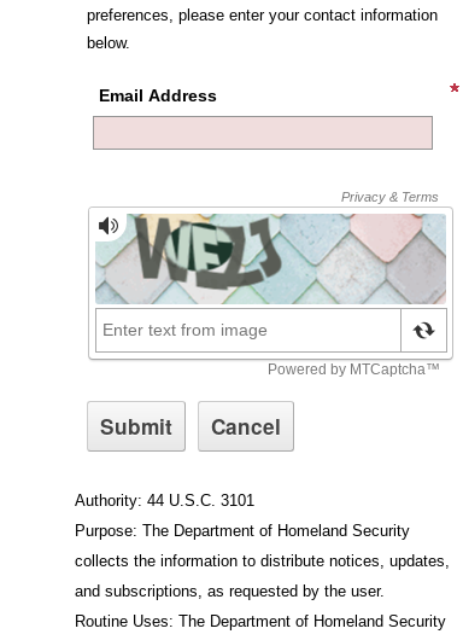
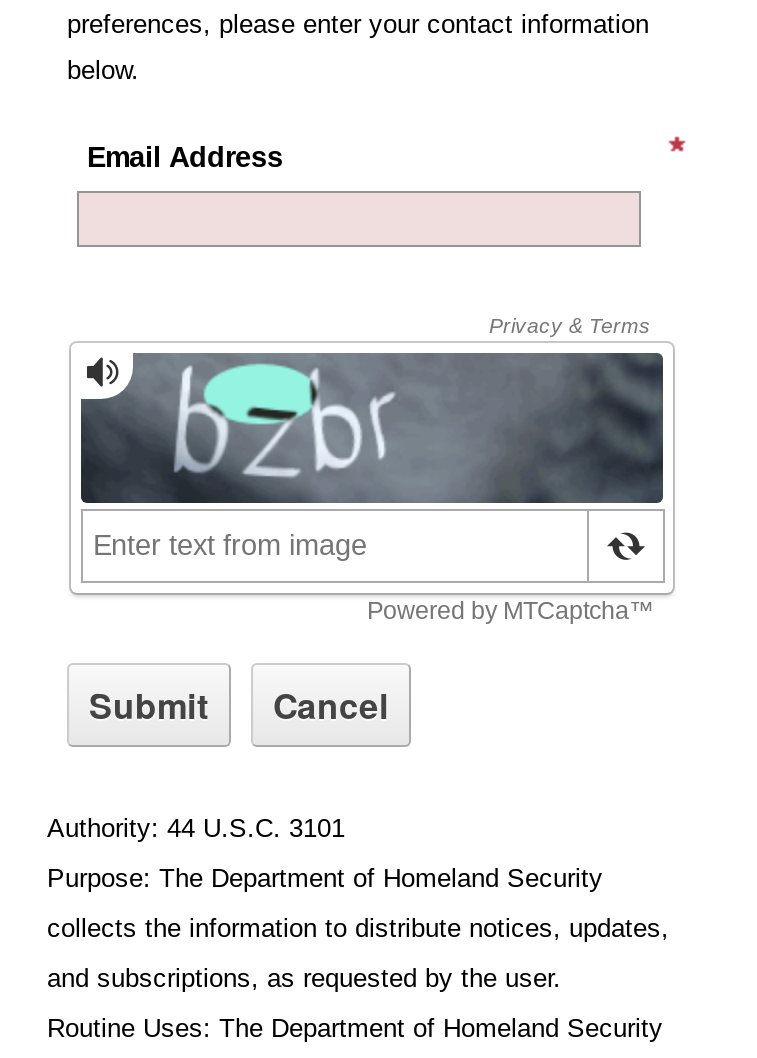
[95,213,446,304] [image] -> [79,351,665,505] [image]

